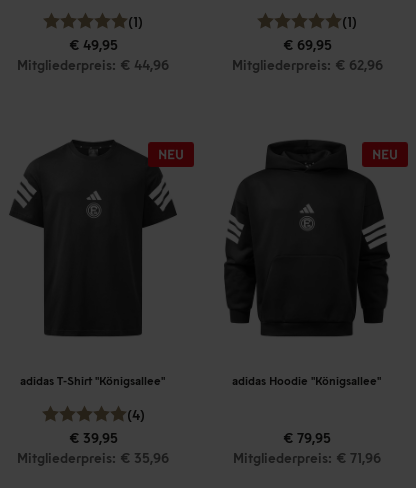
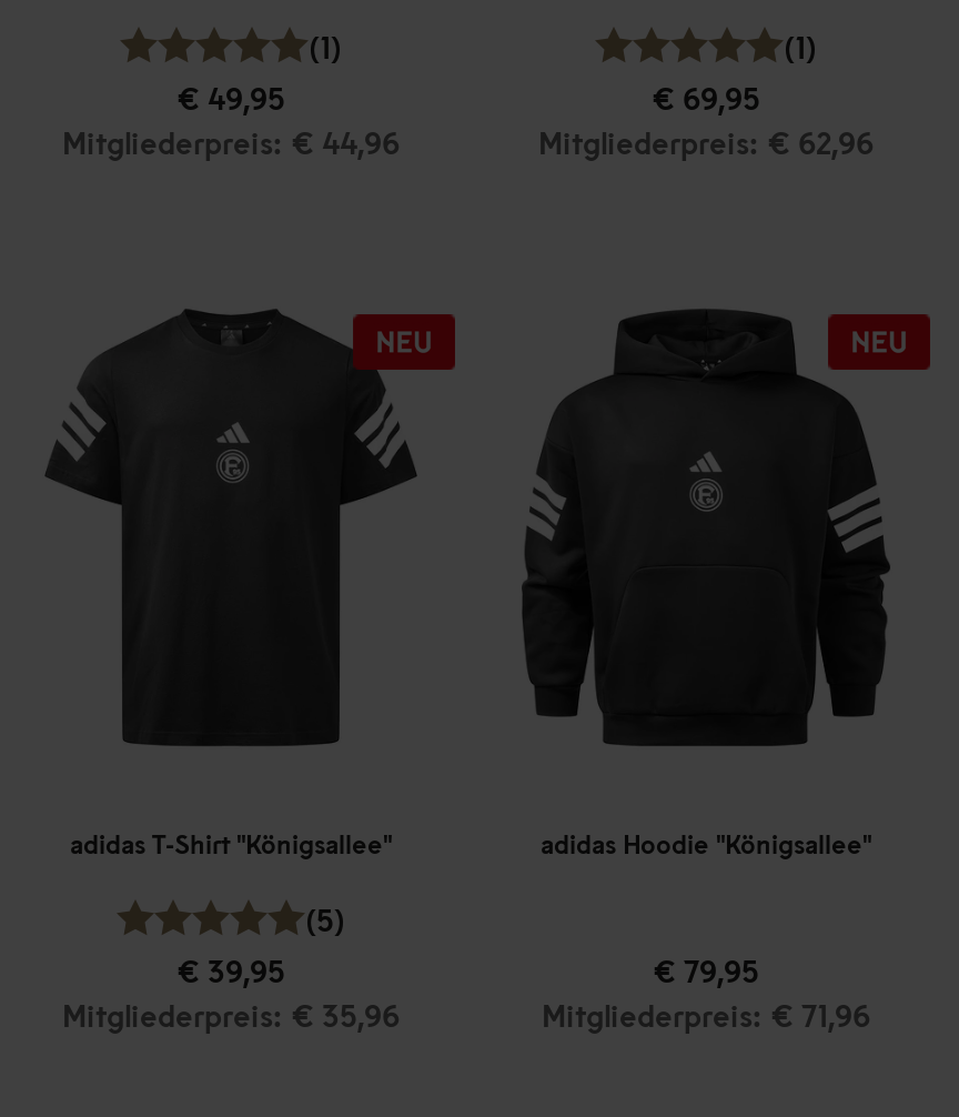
[126,406,144,423] (4) -> [305,900,345,938] (5)

